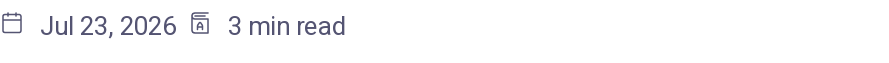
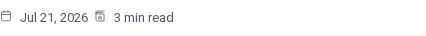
[34,11,348,41] Jul 23, 2026 3 min read -> [17,10,174,25] Jul 21, 2026 3 min read

